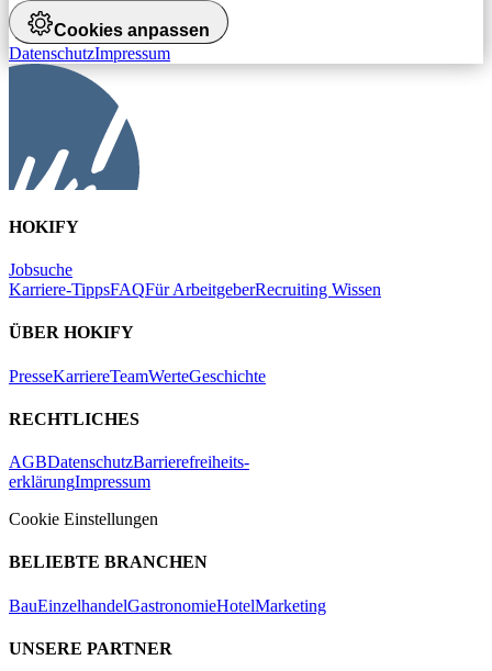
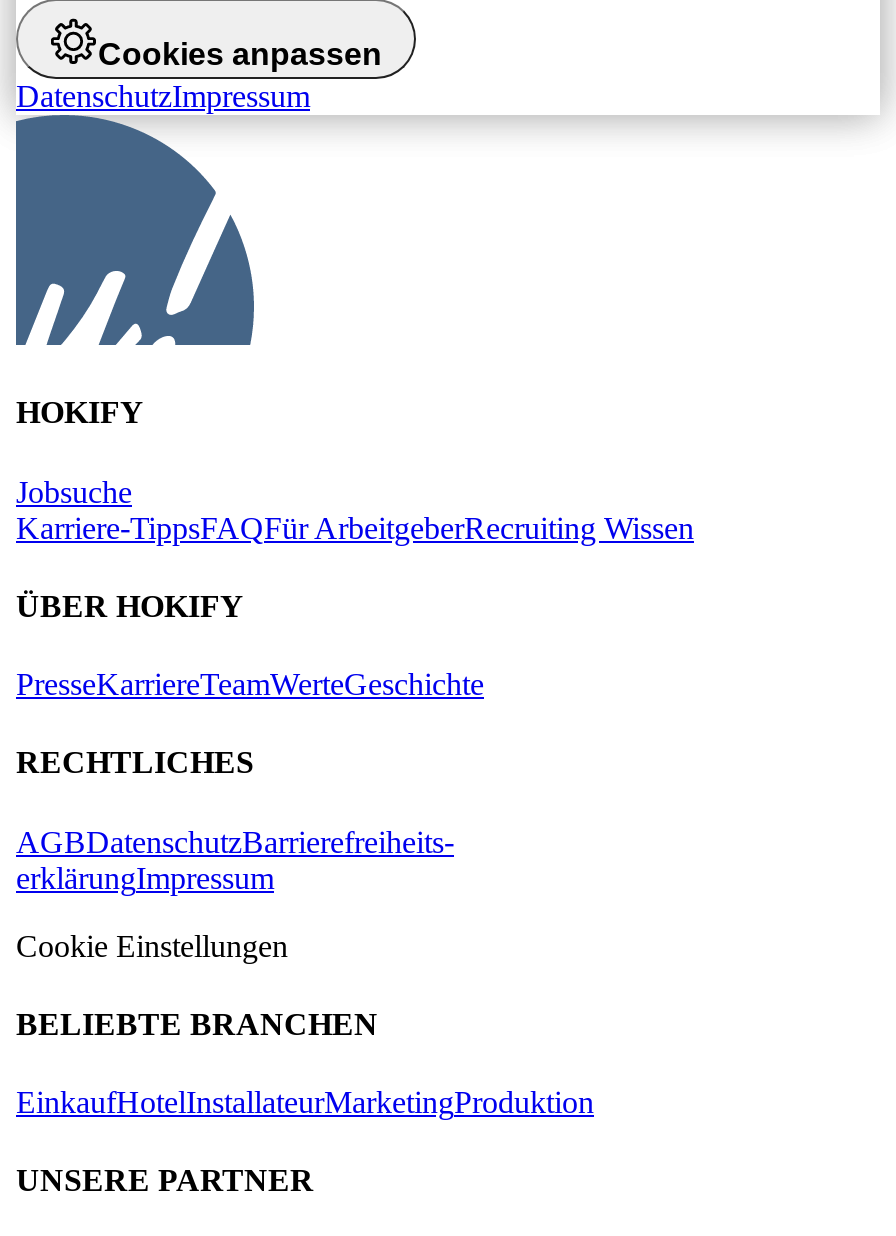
[9,596,326,615] BauEinzelhandelGastronomieHotelMarketing -> [16,1085,594,1119] EinkaufHotelInstallateurMarketingProduktion

